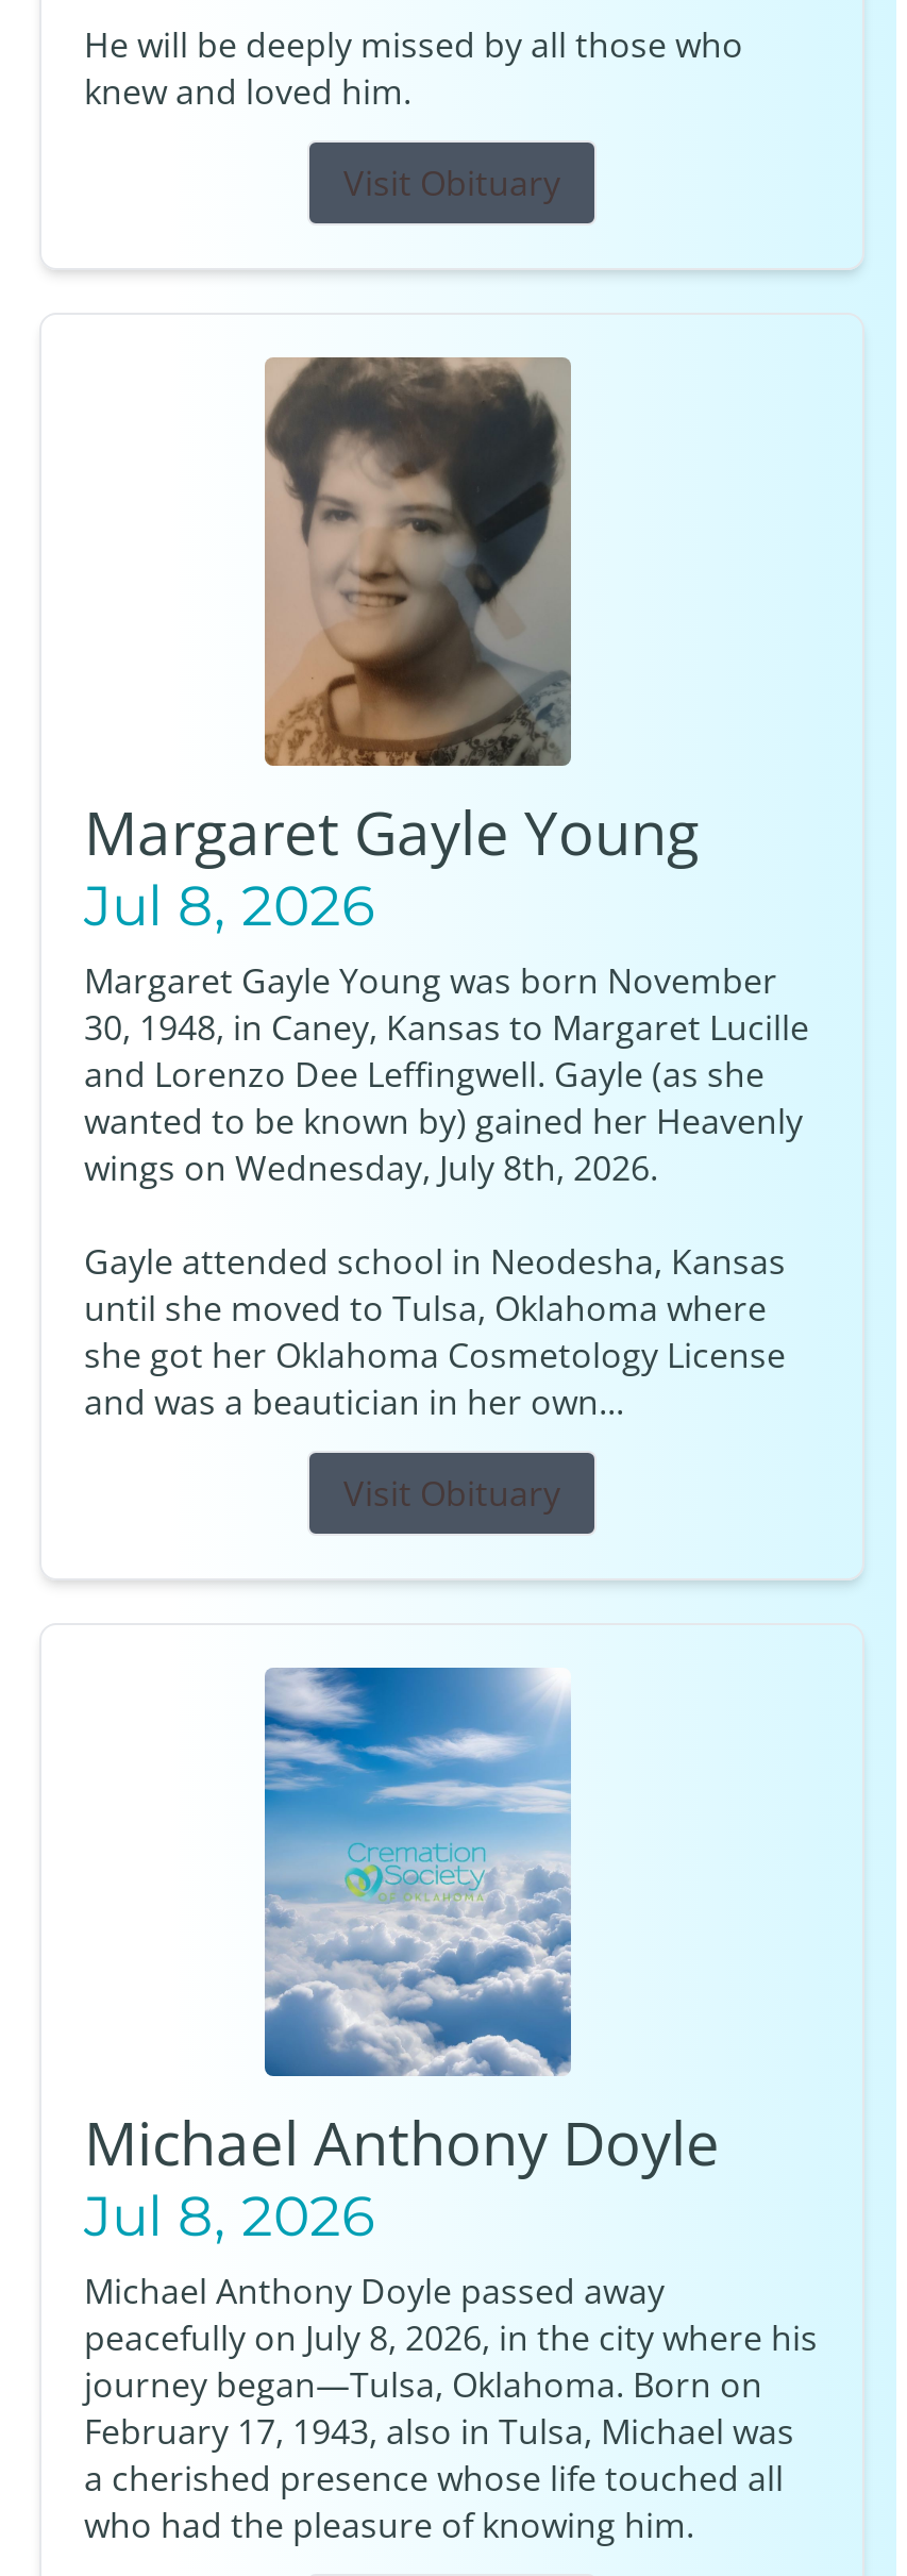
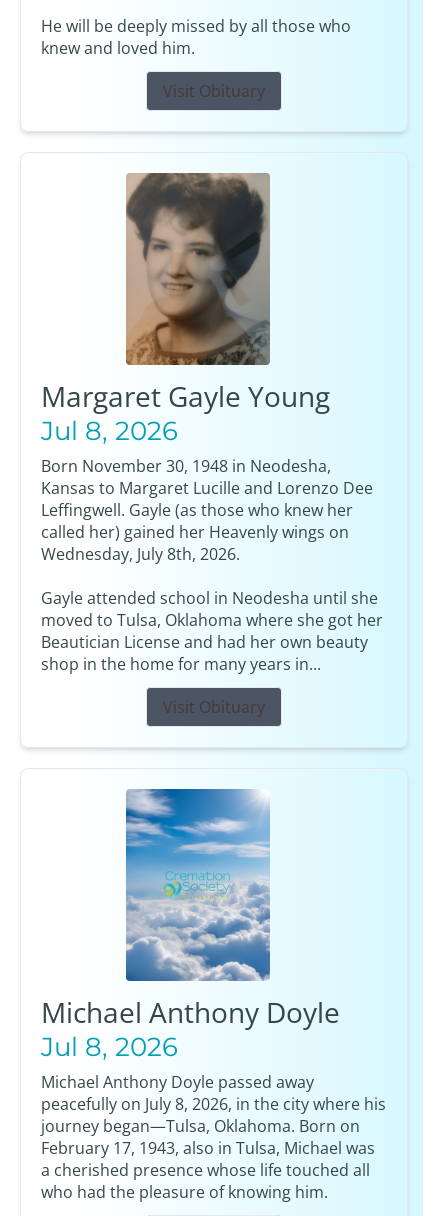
[84,958,809,1192] Margaret Gayle Young was born November | 30, 1948, in Caney, Kansas to Margaret Lucille | and Lorenzo Dee Leffingwell. Gayle (as she | wanted to be known by) gained her Heavenly | wings on Wednesday, July 8th, 2026. -> [41,455,373,565] Born November 30, 1948 in Neodesha, | Kansas to Margaret Lucille and Lorenzo Dee | Leffingwell. Gayle (as those who knew her | called her) gained her Heavenly wings on | Wednesday, July 8th, 2026.
[84,1239,786,1426] Gayle attended school in Neodesha, Kansas | until she moved to Tulsa, Oklahoma where | she got her Oklahoma Cosmetology License | and was a beautician in her own... -> [41,587,383,675] Gayle attended school in Neodesha until she | moved to Tulsa, Oklahoma where she got her | Beautician License and had her own beauty | shop in the home for many years in...

